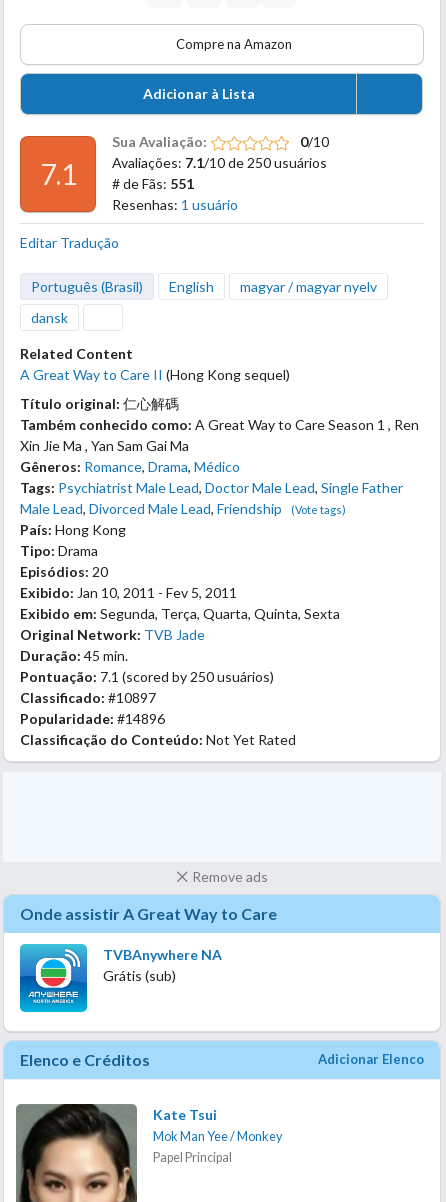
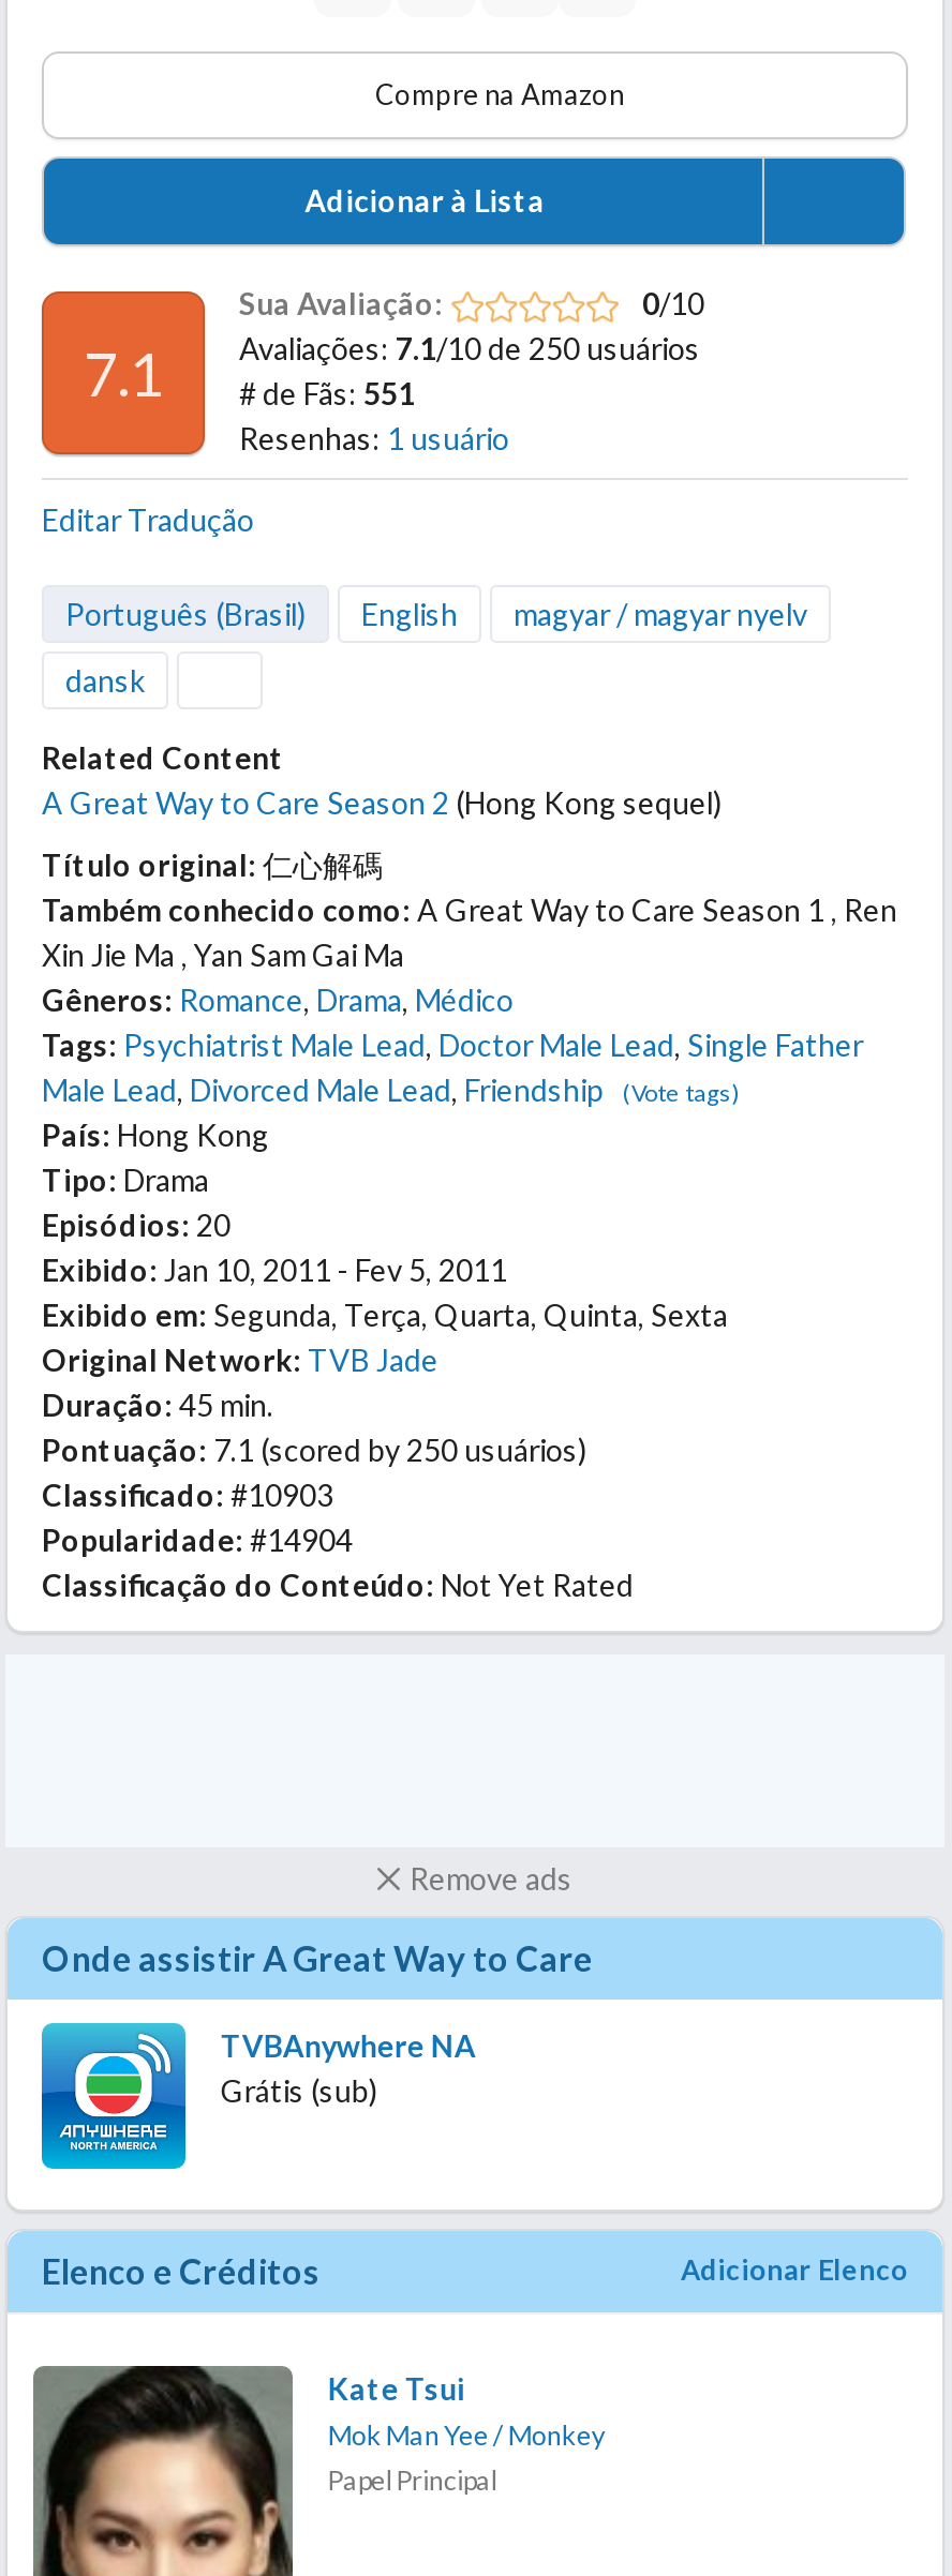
[20,366,290,383] A Great Way to Care II (Hong Kong sequel) -> [42,784,722,820] A Great Way to Care Season 2 (Hong Kong sequel)
[20,689,156,706] Classificado: #10897 -> [42,1476,333,1512] Classificado: #10903
[20,710,165,727] Popularidade: #14896 -> [42,1521,353,1557] Popularidade: #14904

